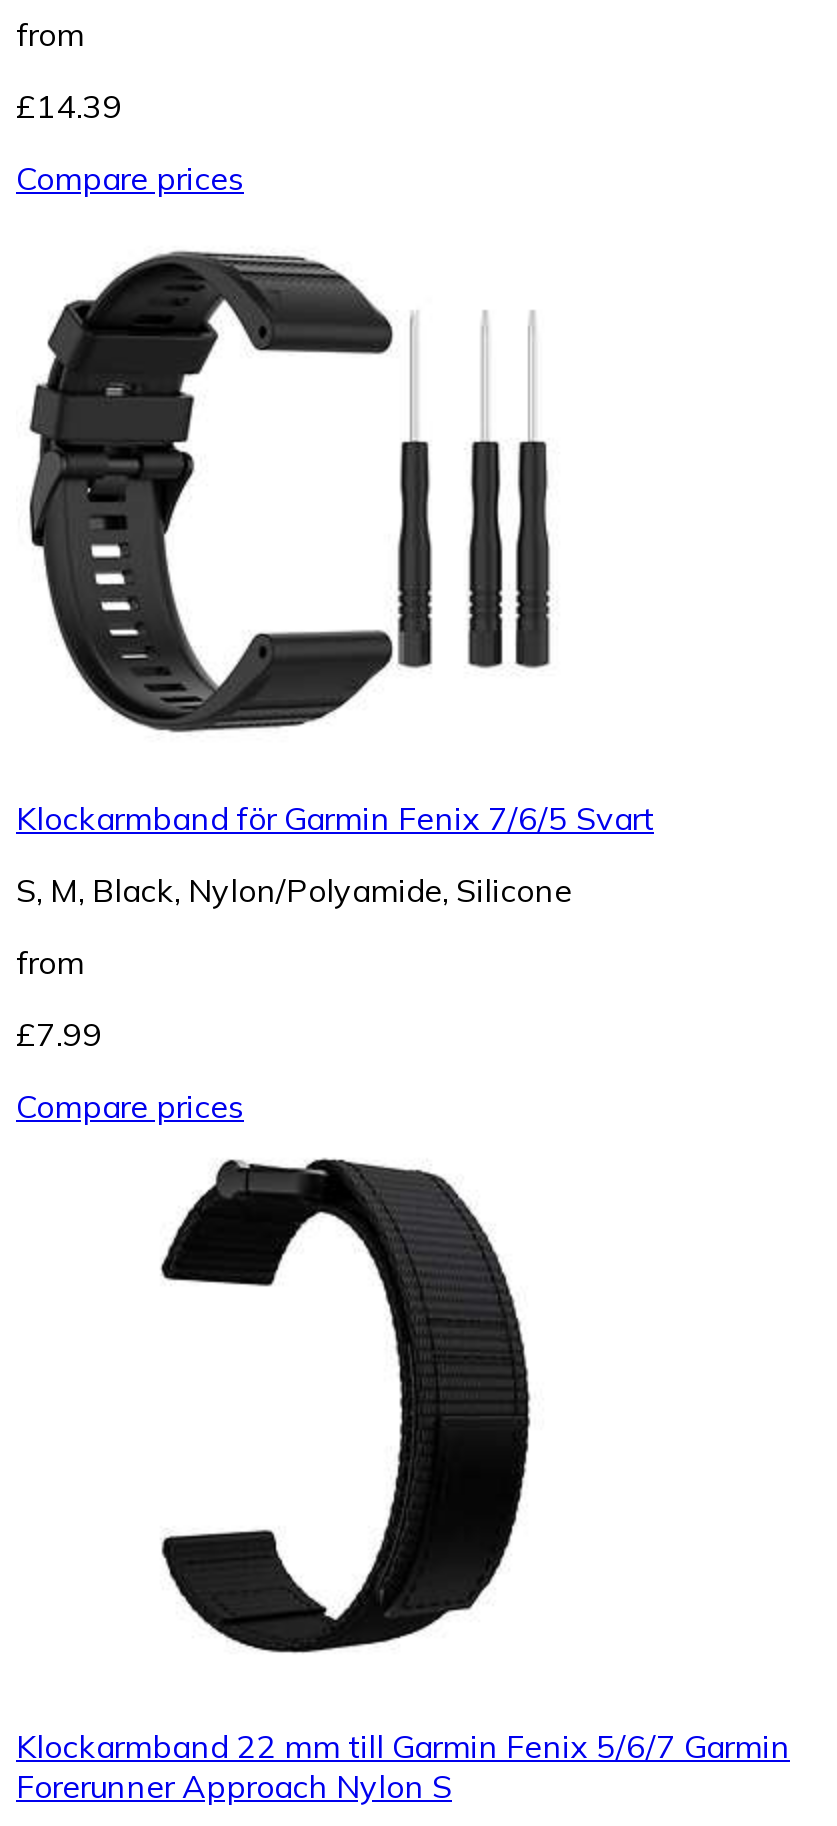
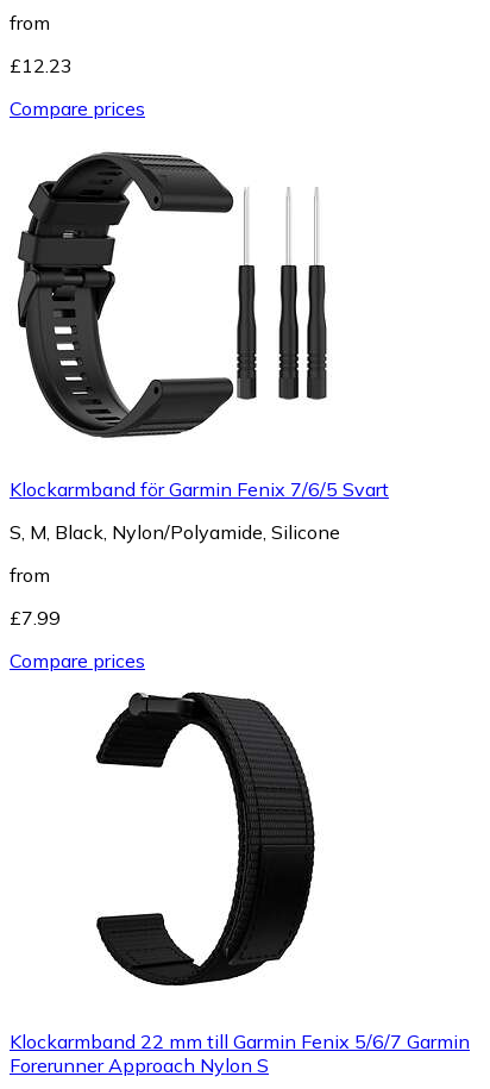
[16,85,122,125] £14.39 -> [10,53,73,77] £12.23

